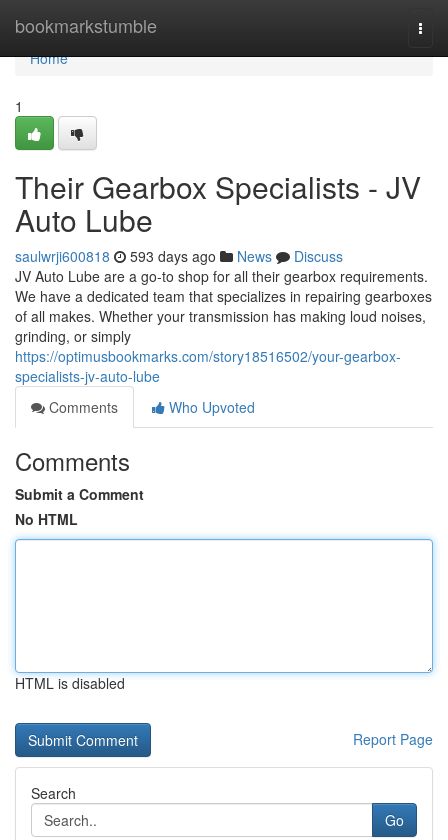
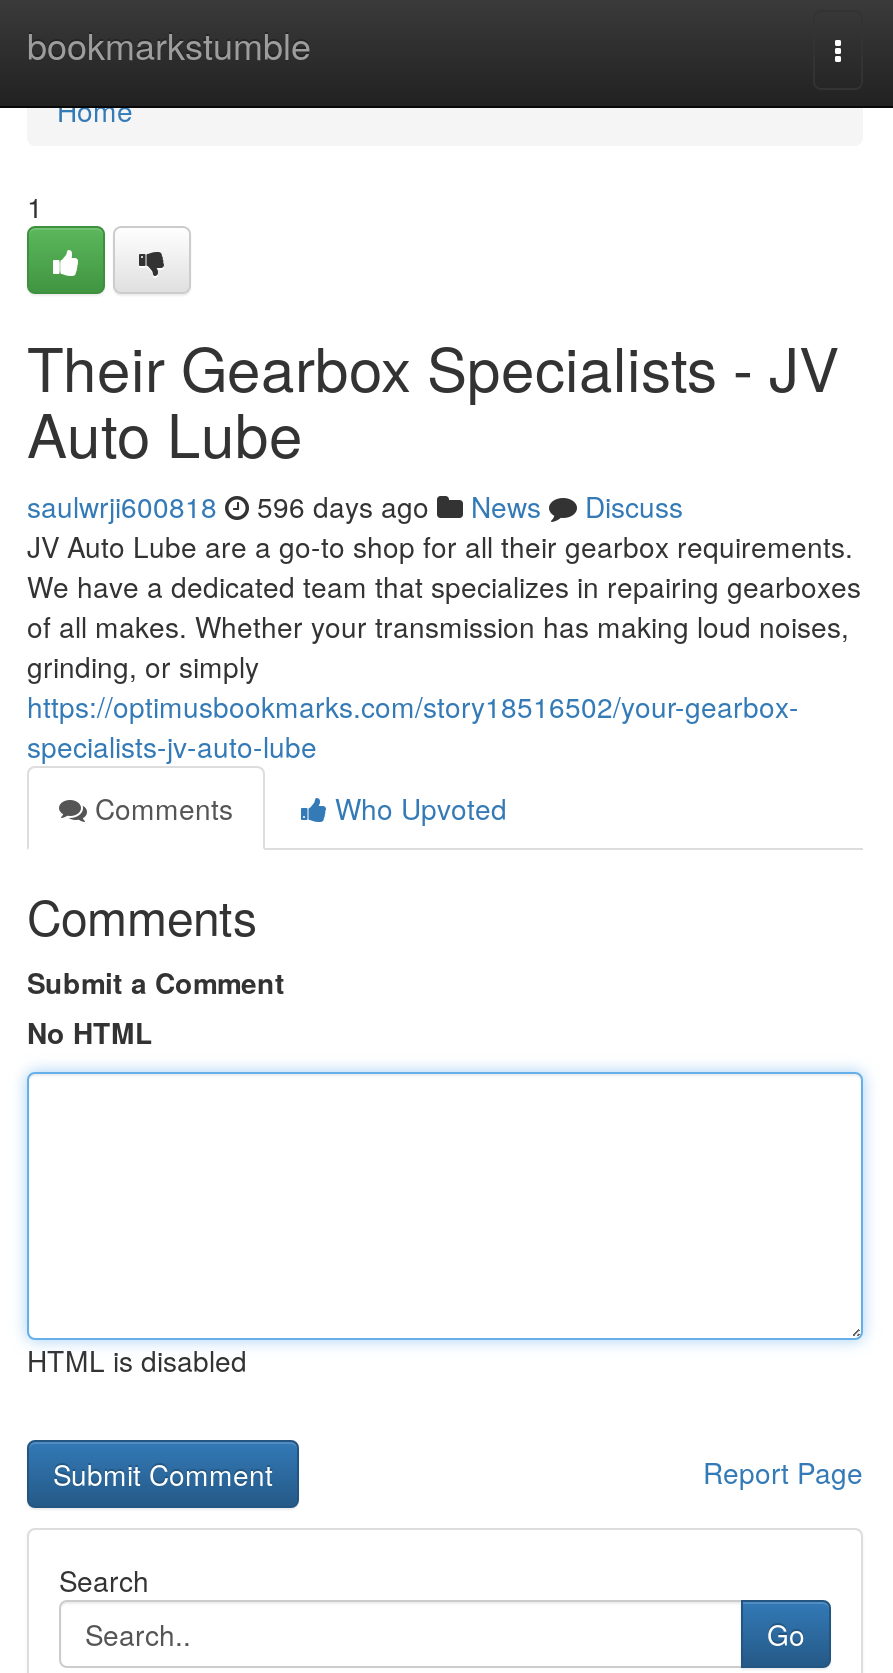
[15,246,343,266] saulwrji600818 593 days ago News Discuss -> [27,486,683,526] saulwrji600818 596 days ago News Discuss

